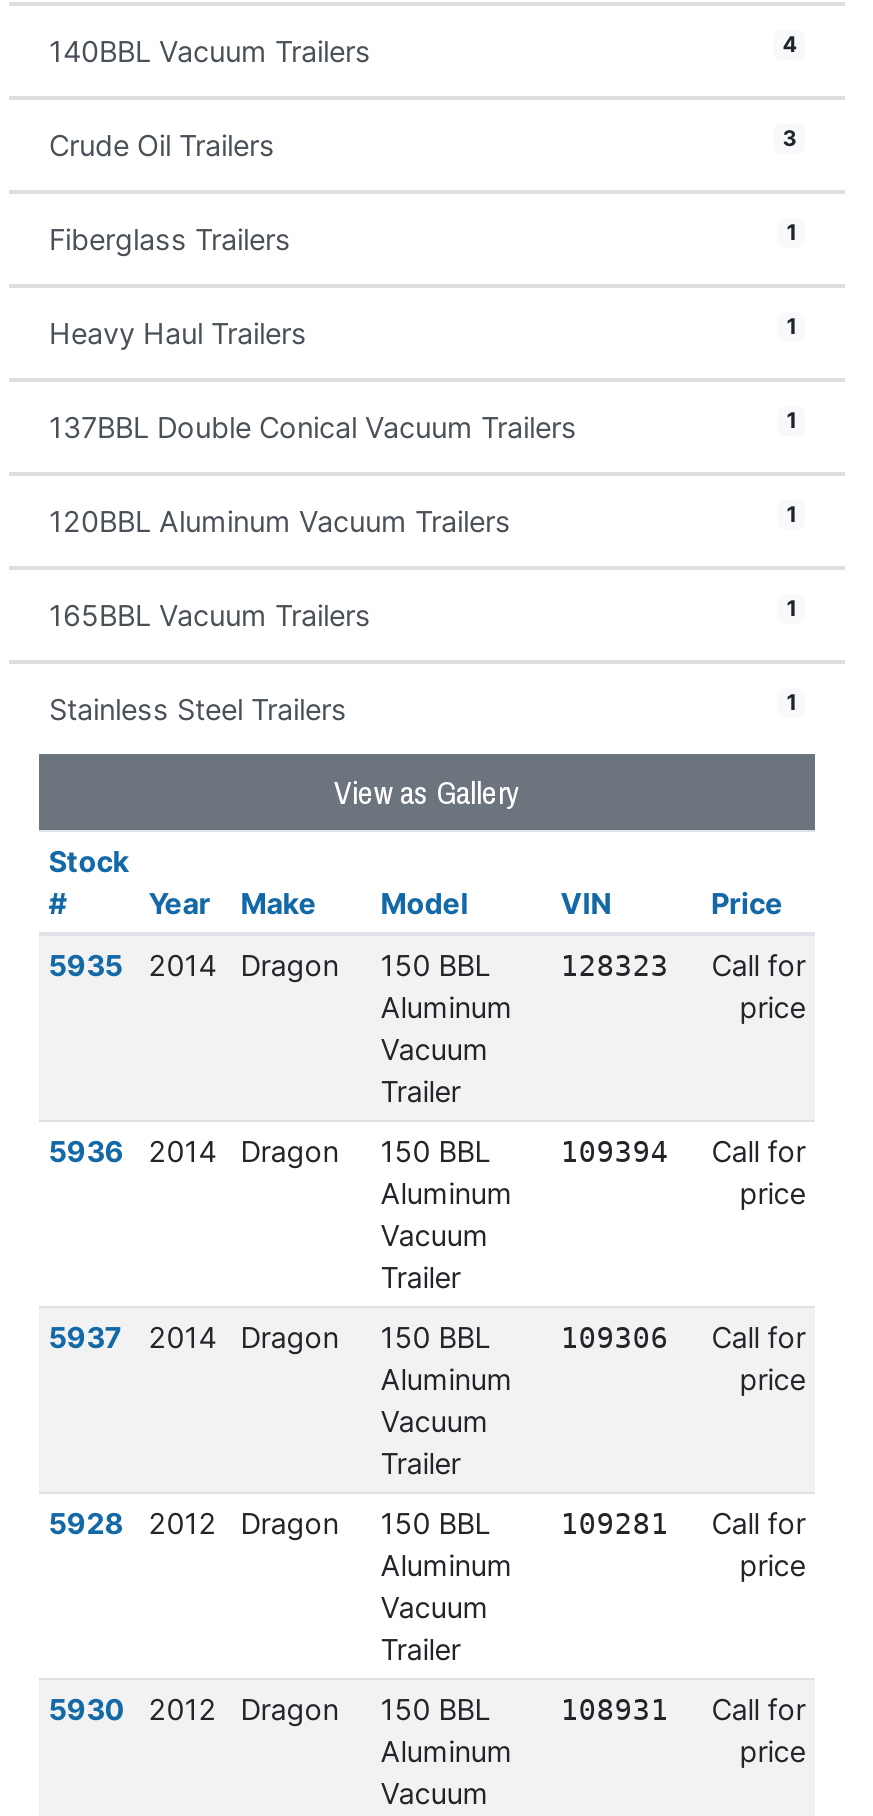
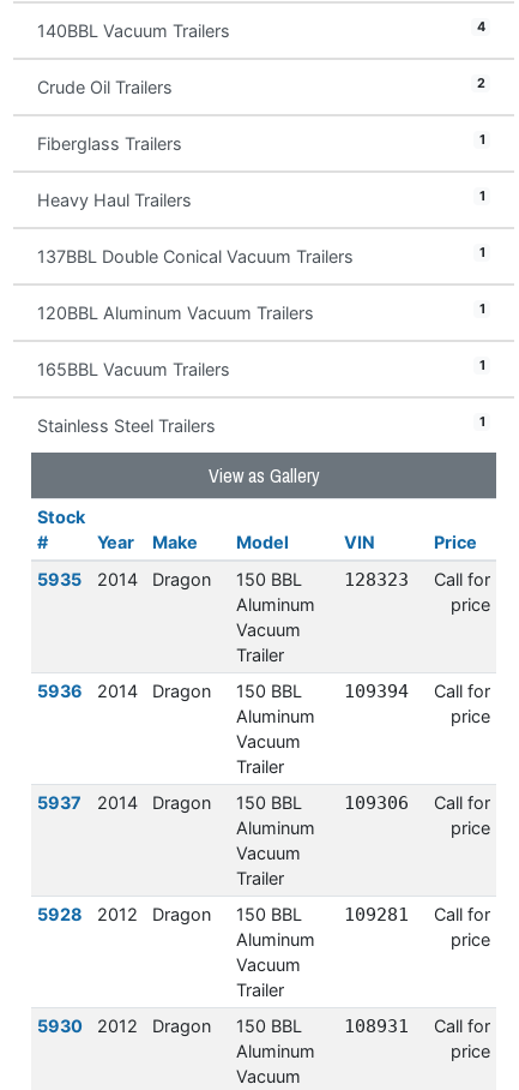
[782,125,796,151] 3 -> [477,75,485,91] 2

